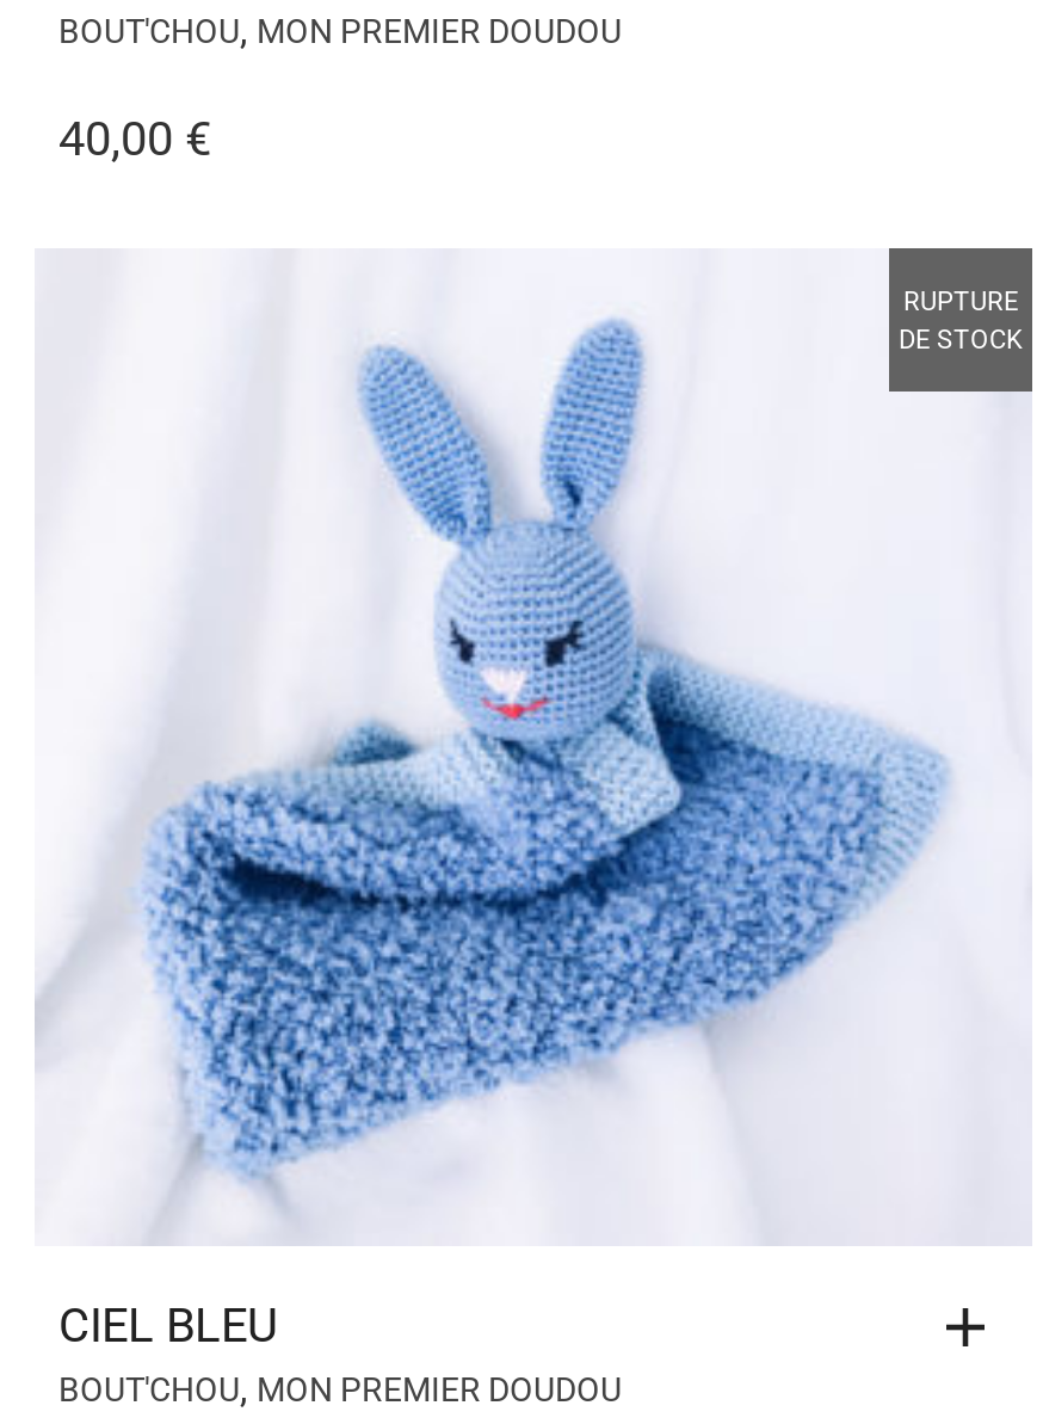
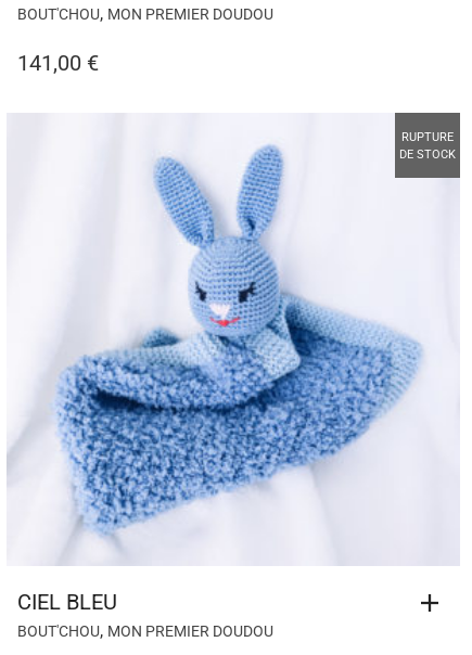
[58,110,211,167] 40,00 € -> [17,50,99,76] 141,00 €

